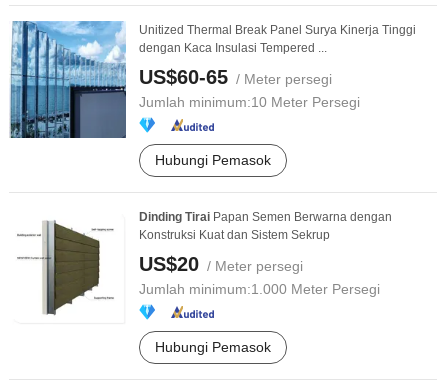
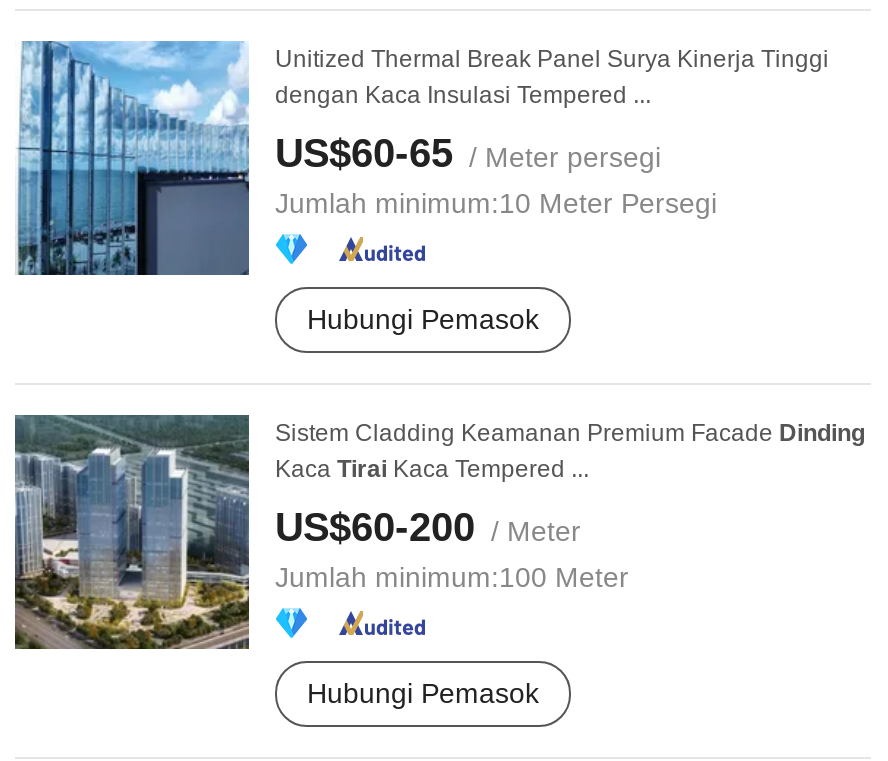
[9,208,392,325] [image] | Dinding Tirai Papan Semen Berwarna dengan | Konstruksi Kuat dan Sistem Sekrup -> [13,413,865,651] [image] | Sistem Cladding Keamanan Premium Facade Dinding | Kaca Tirai Kaca Tempered ...
[139,253,380,297] US$20 / Meter persegi | Jumlah minimum:1.000 Meter Persegi -> [275,505,629,593] US$60-200 / Meter | Jumlah minimum:100 Meter

